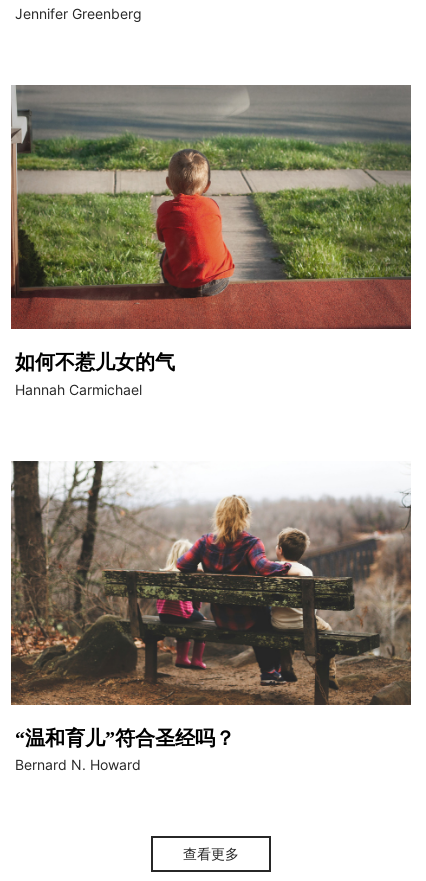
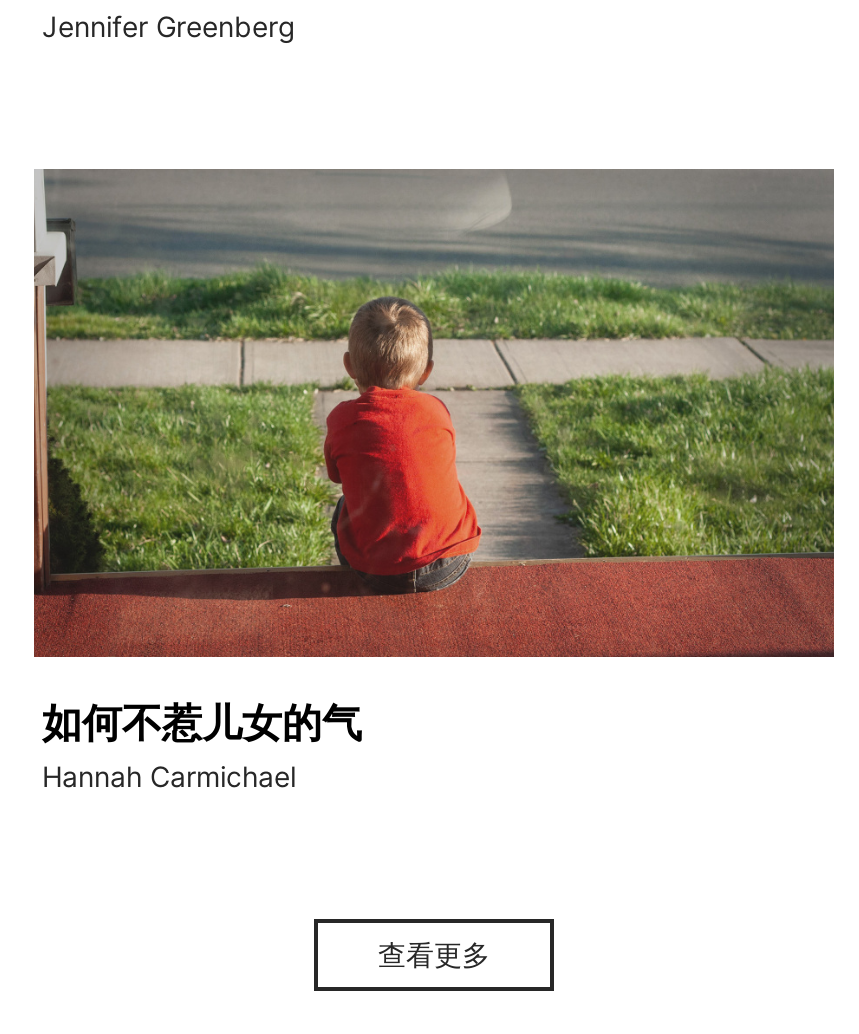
[11,461,411,773] [image] | “温和育儿”符合圣经吗？ | Bernard N. Howard -> none

